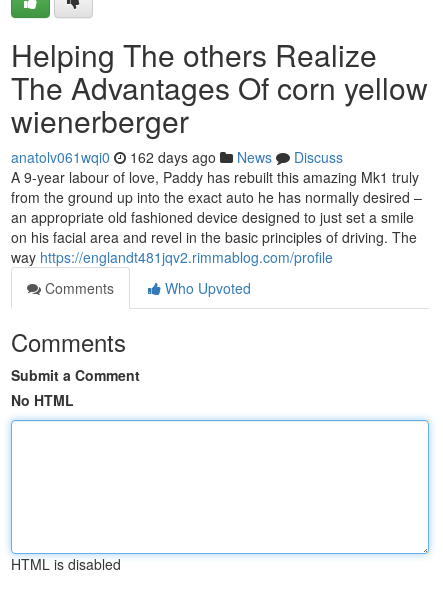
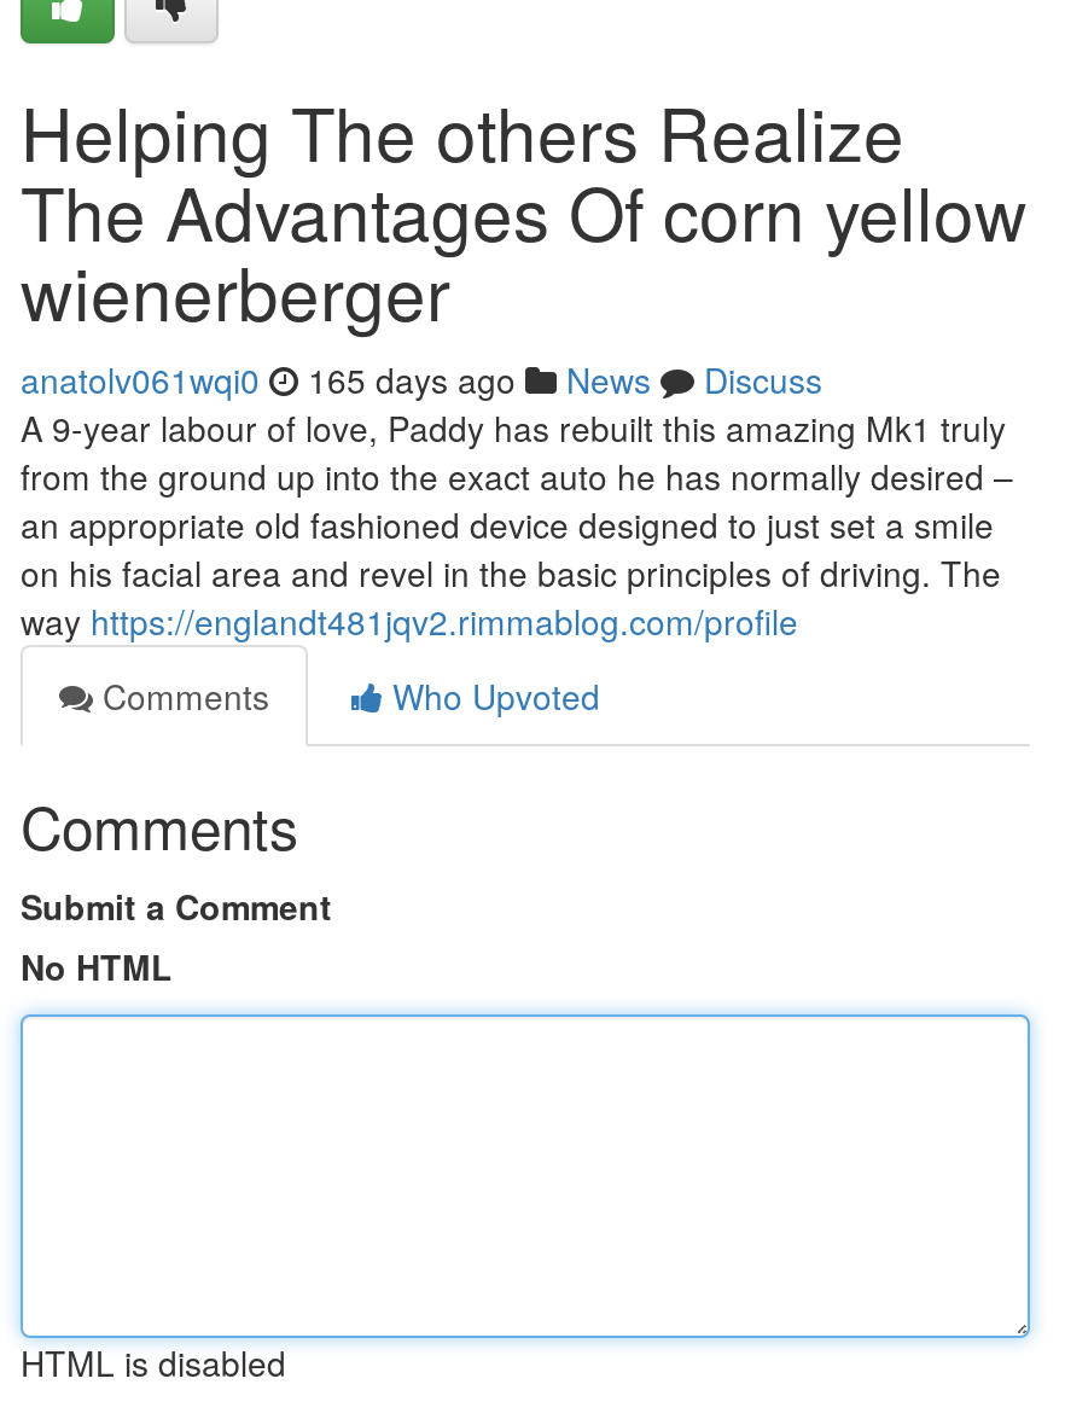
[11,147,343,167] anatolv061wqi0 162 days ago News Discuss -> [21,355,822,403] anatolv061wqi0 165 days ago News Discuss

